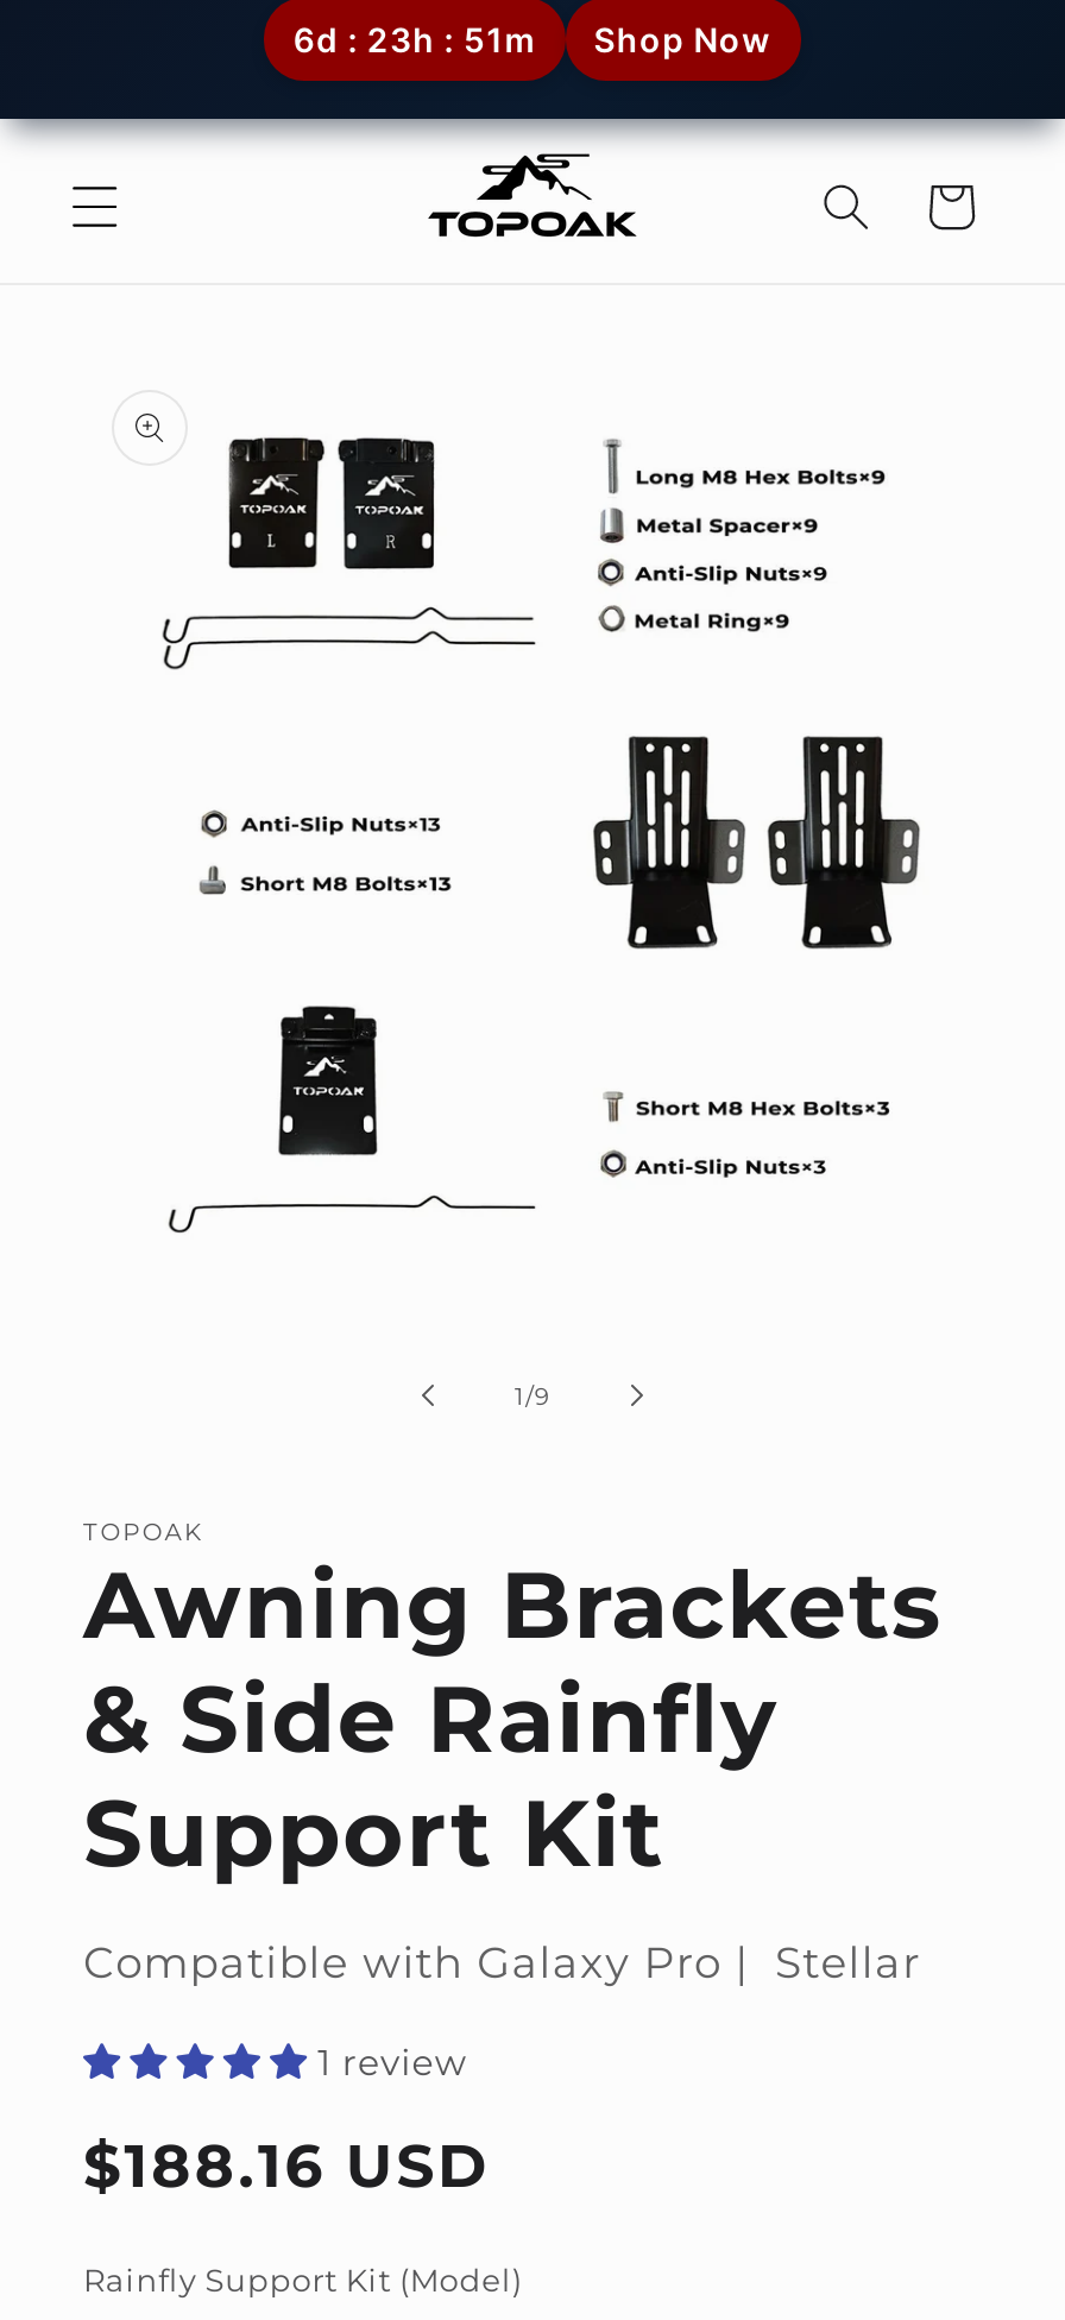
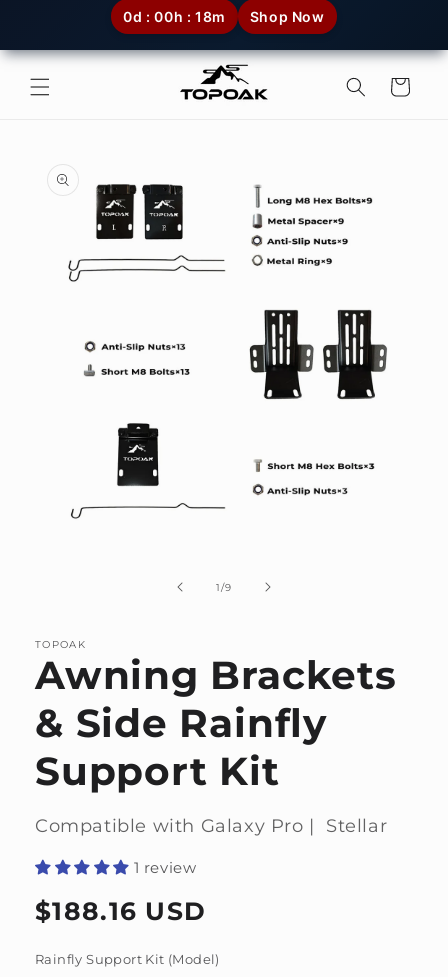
[293,19,772,59] 6d : 23h : 51m Shop Now -> [123,8,325,25] 0d : 00h : 18m Shop Now

